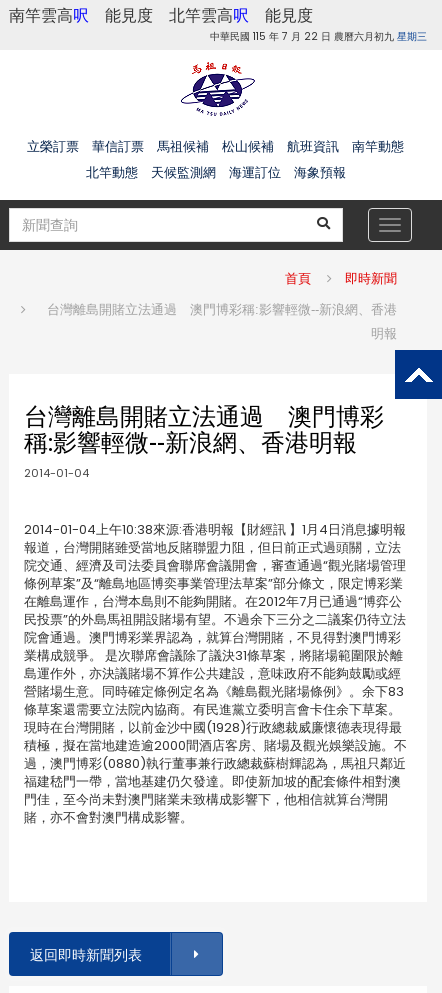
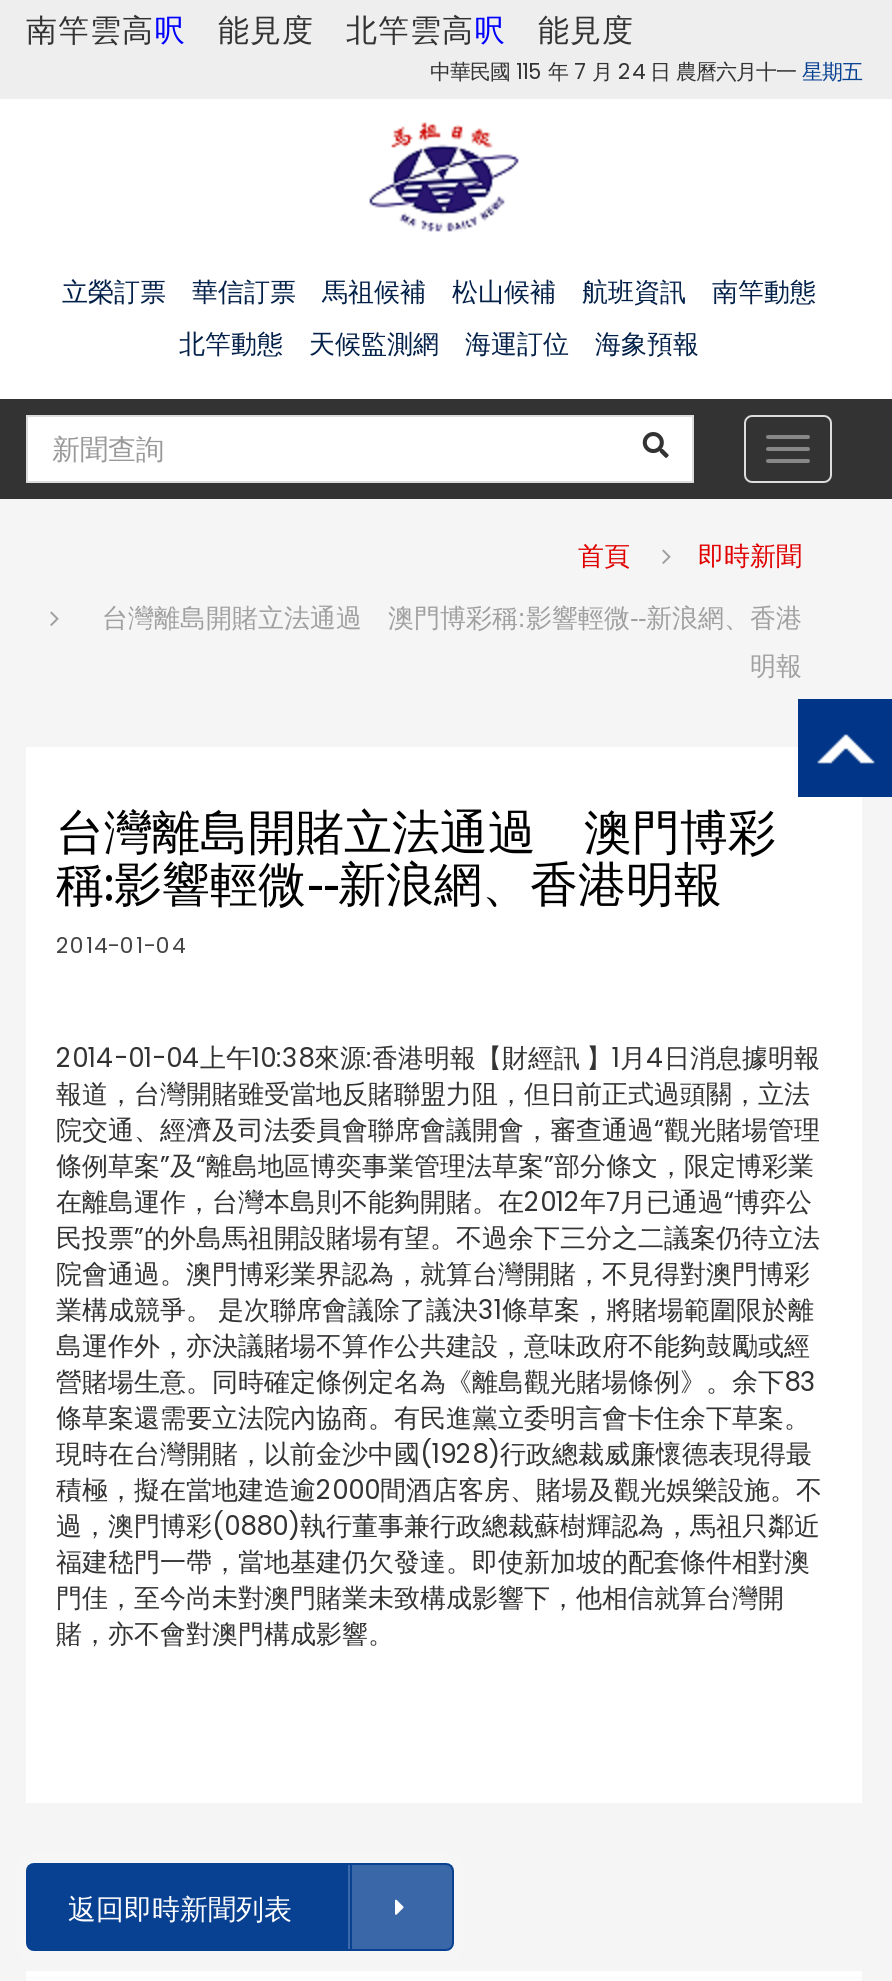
[210,29,427,44] 中華民國 115 年 7 月 22 日 農曆六月初九星期三 -> [430,57,862,87] 中華民國 115 年 7 月 24 日 農曆六月十一星期五

